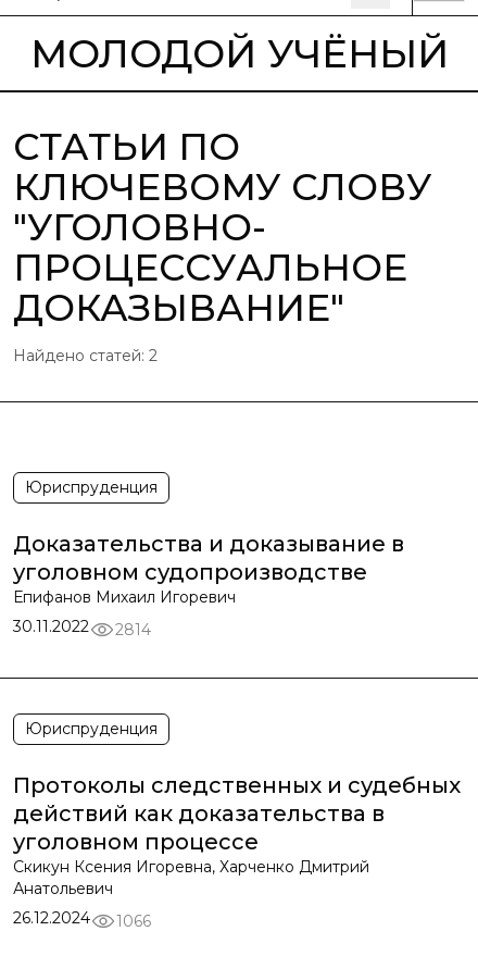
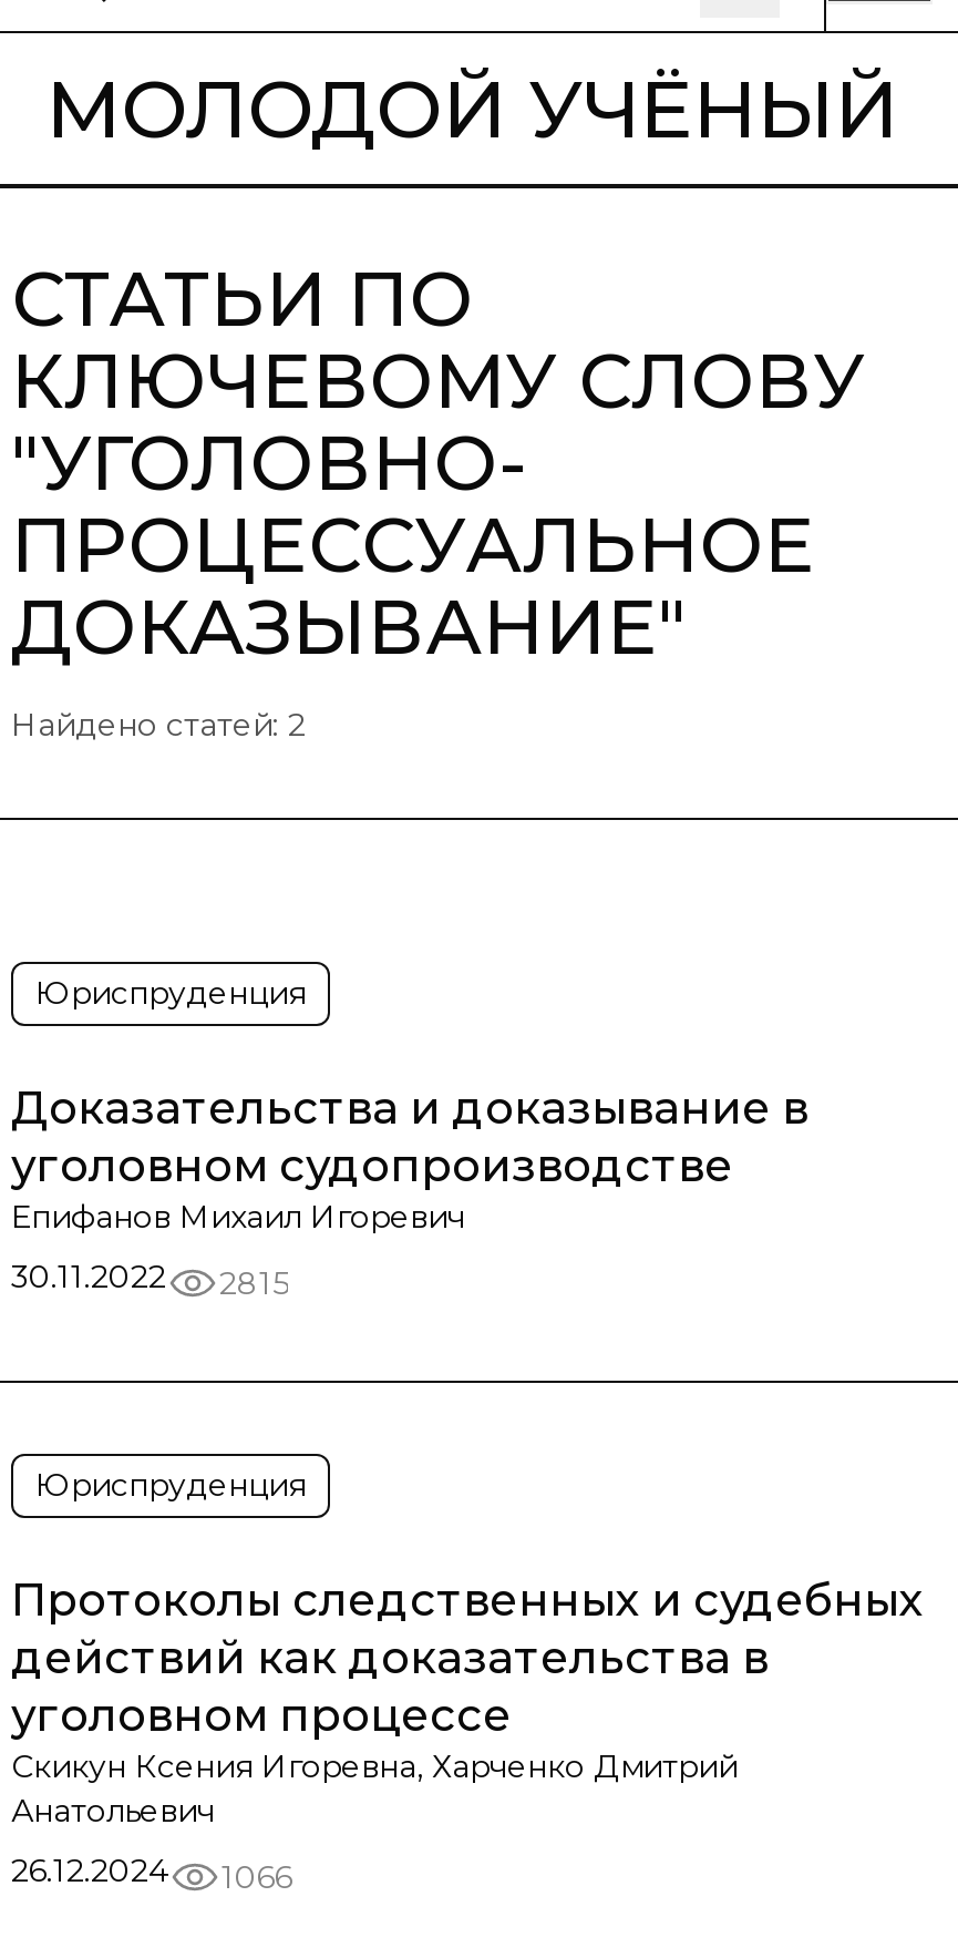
[13,617,151,639] 30.11.2022 2814 -> [11,1257,288,1302] 30.11.2022 2815

